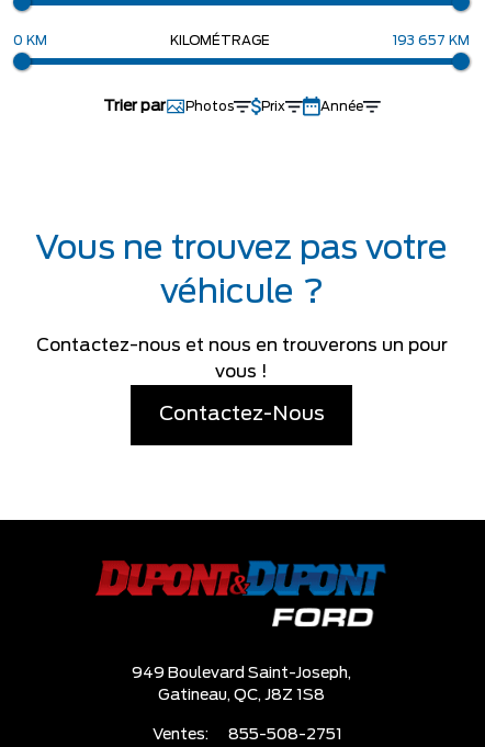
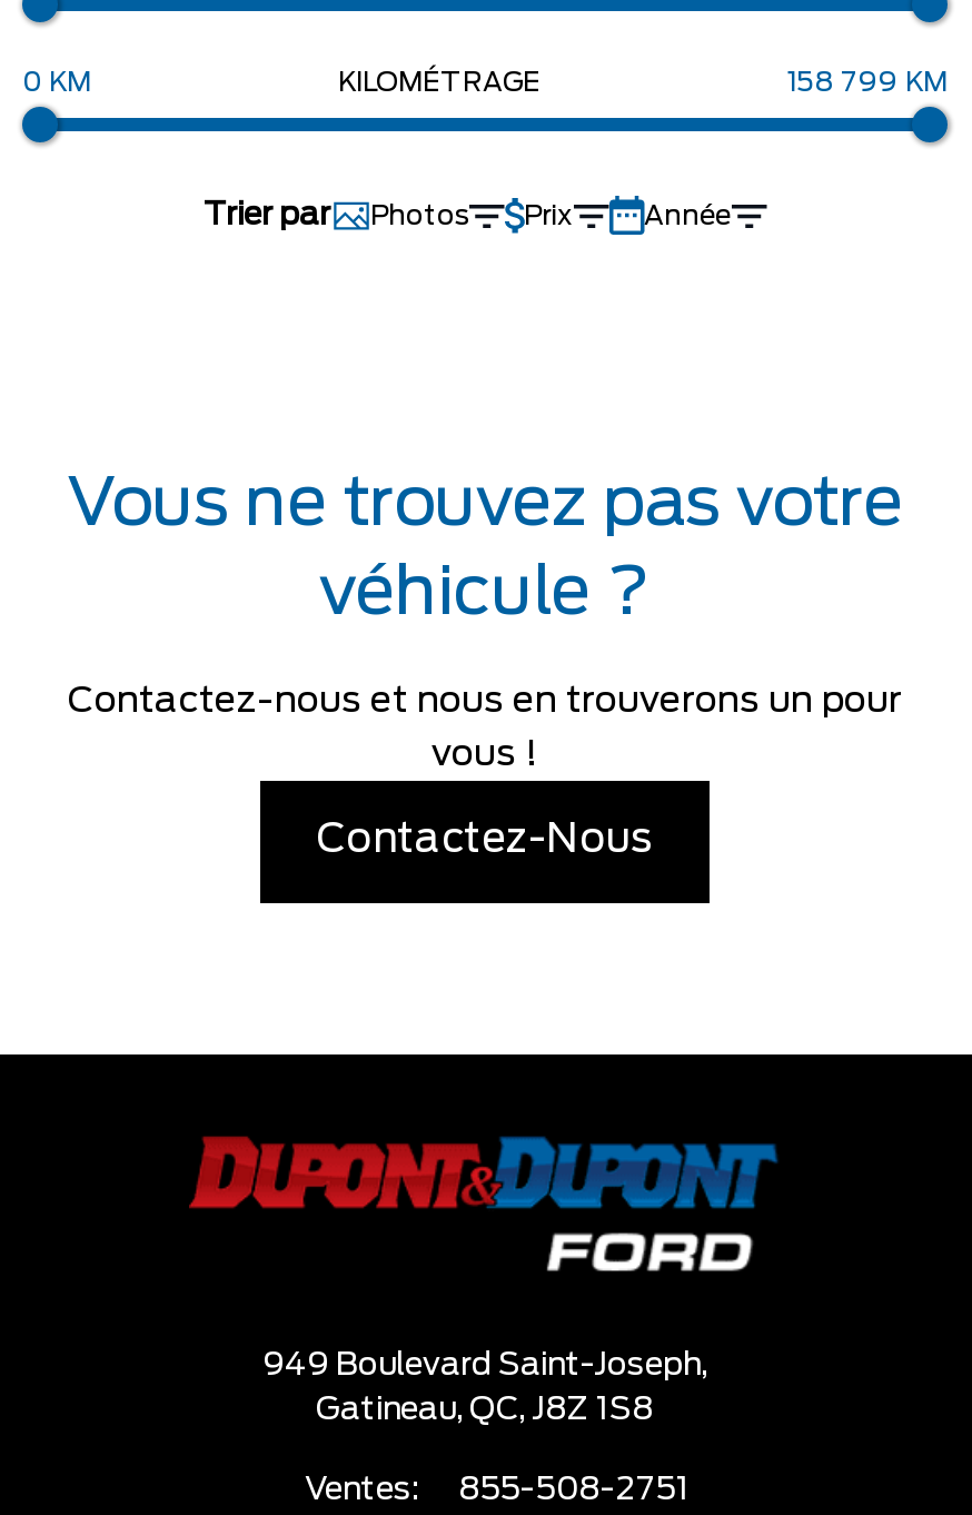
[393,34,470,47] 193 657 KM -> [787,69,948,96] 158 799 KM

